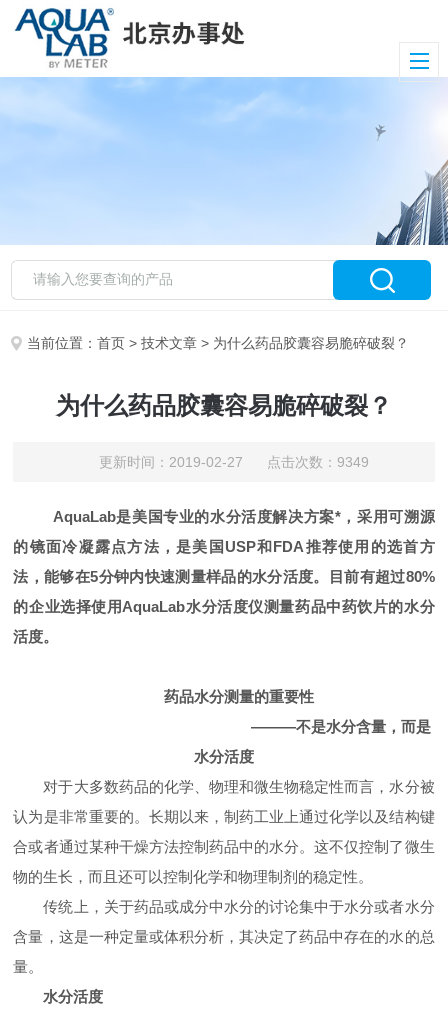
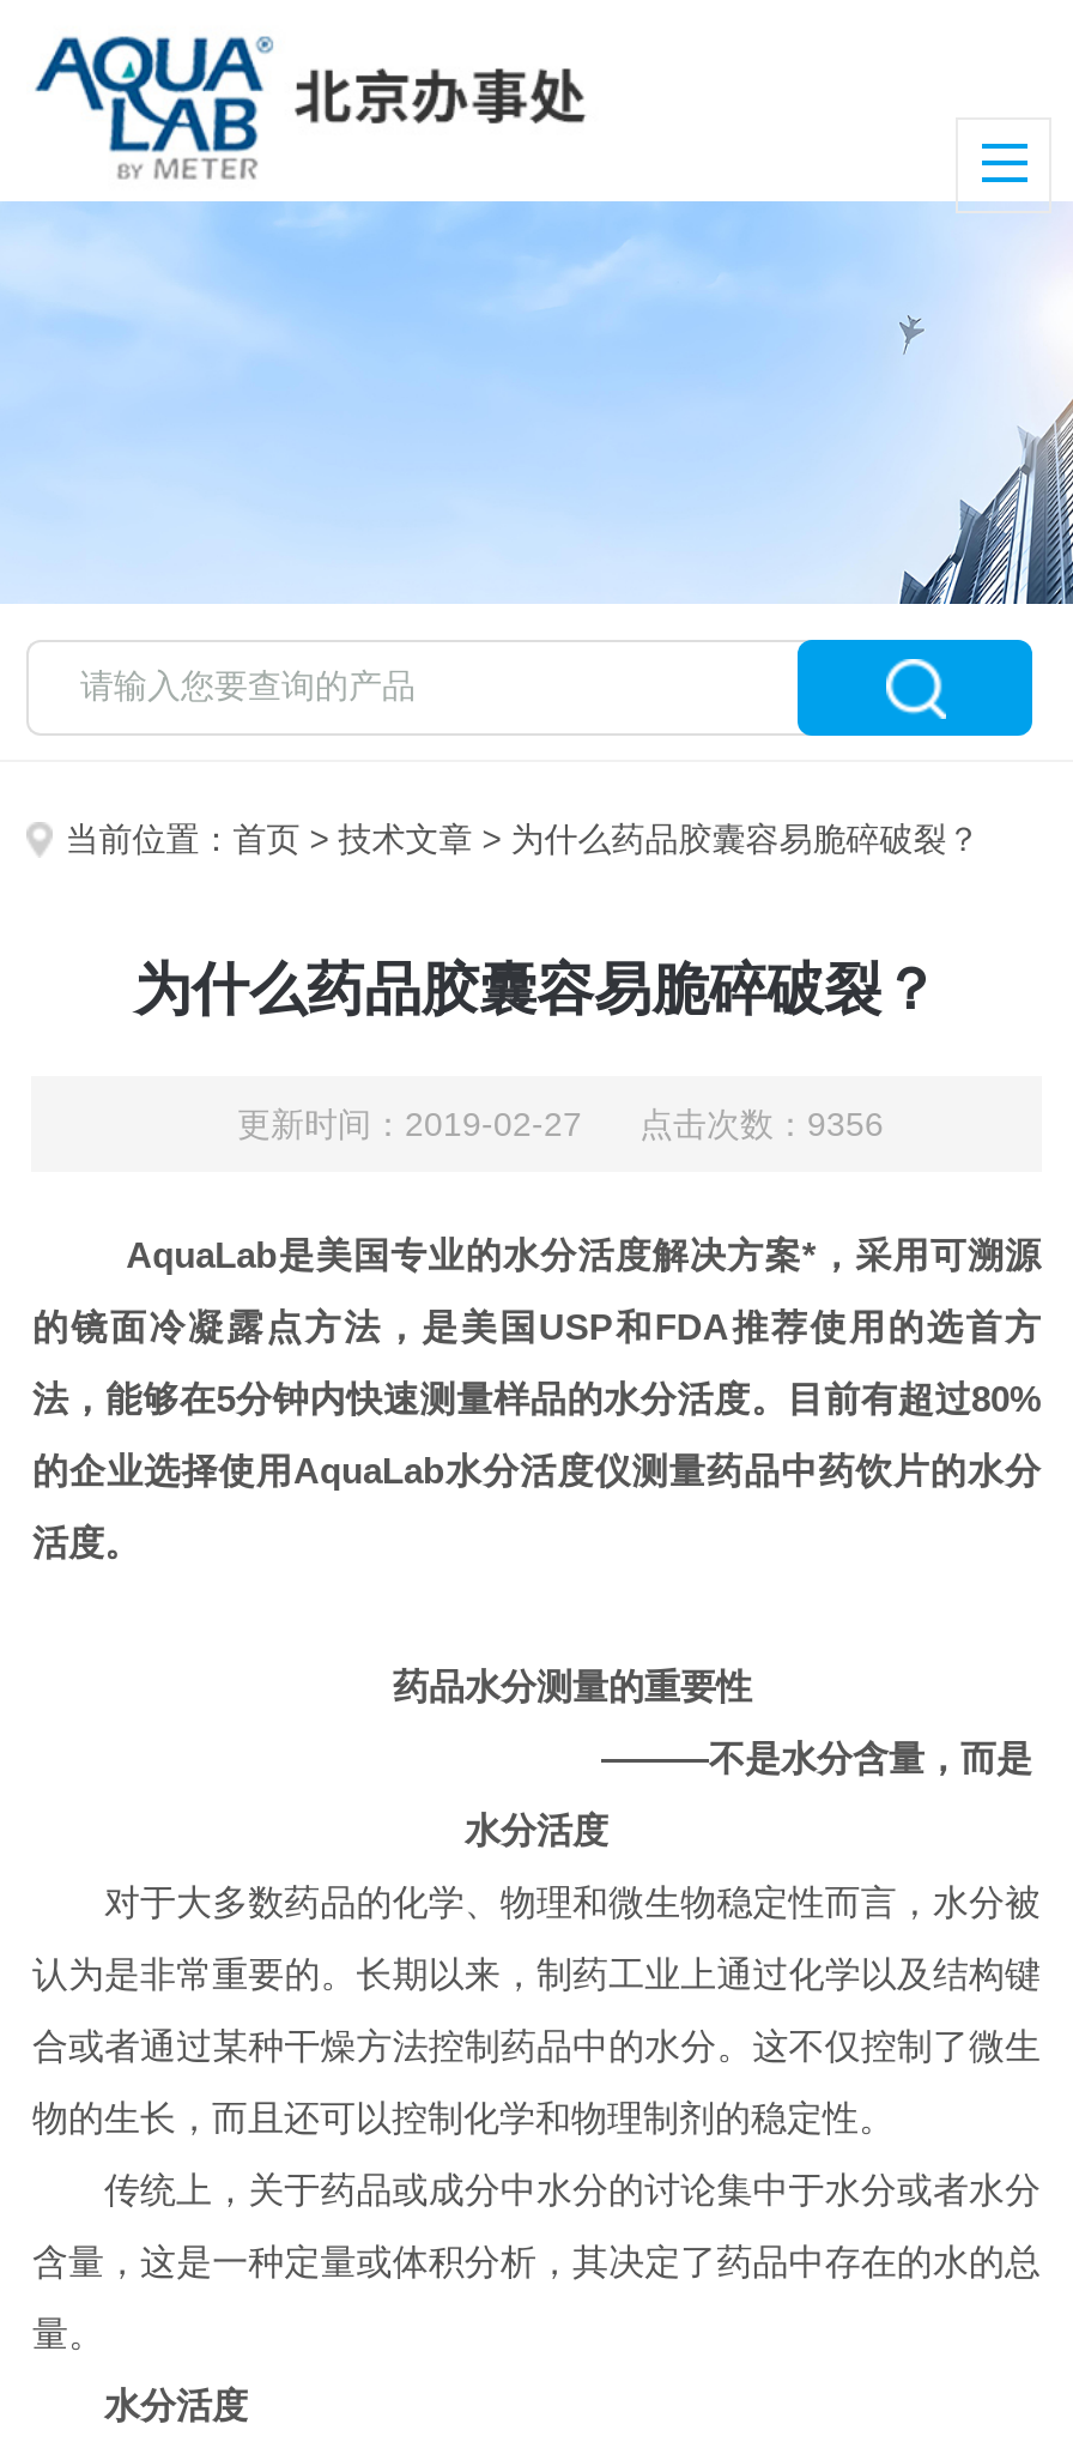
[99,454,369,470] 更新时间：2019-02-27 点击次数：9349 -> [237,1105,884,1143] 更新时间：2019-02-27 点击次数：9356

